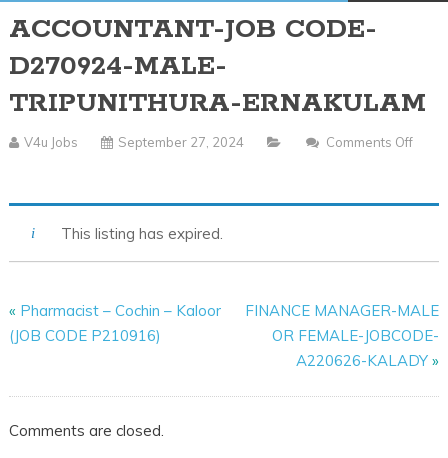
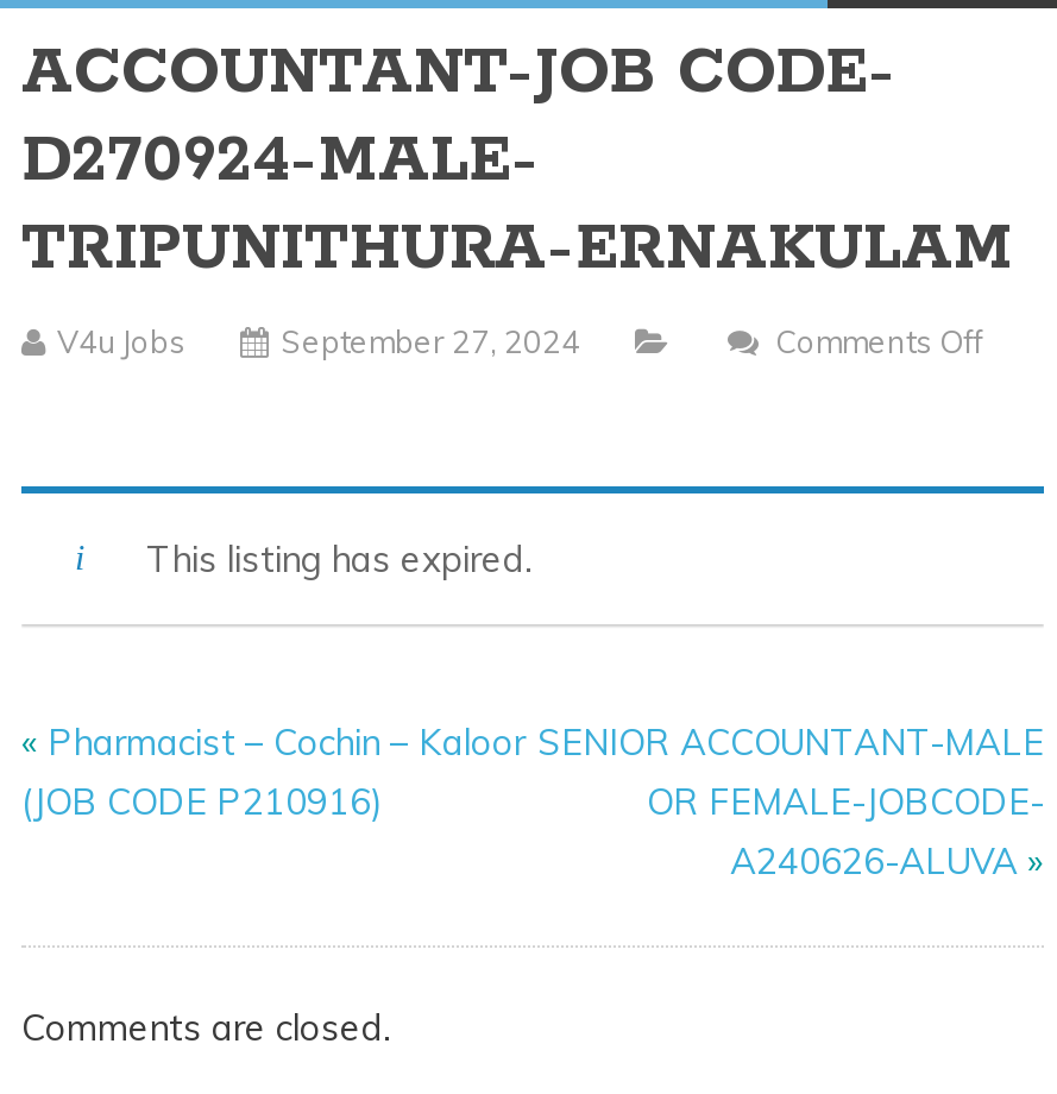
[245,301,439,320] FINANCE MANAGER-MALE -> [537,720,1044,765] SENIOR ACCOUNTANT-MALE
[296,351,439,370] A220626-KALADY» -> [730,839,1044,884] A240626-ALUVA»

